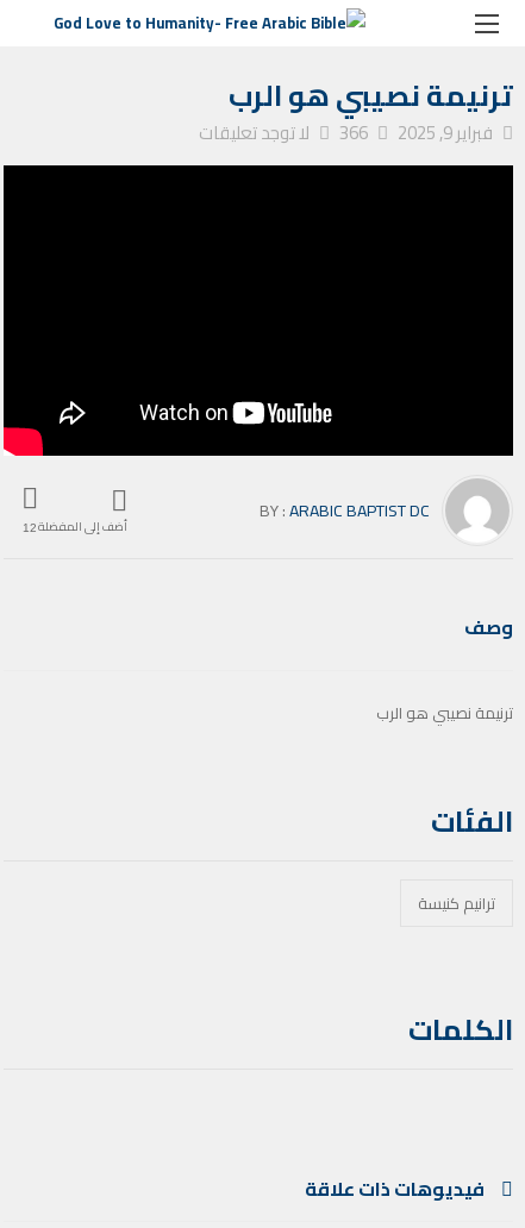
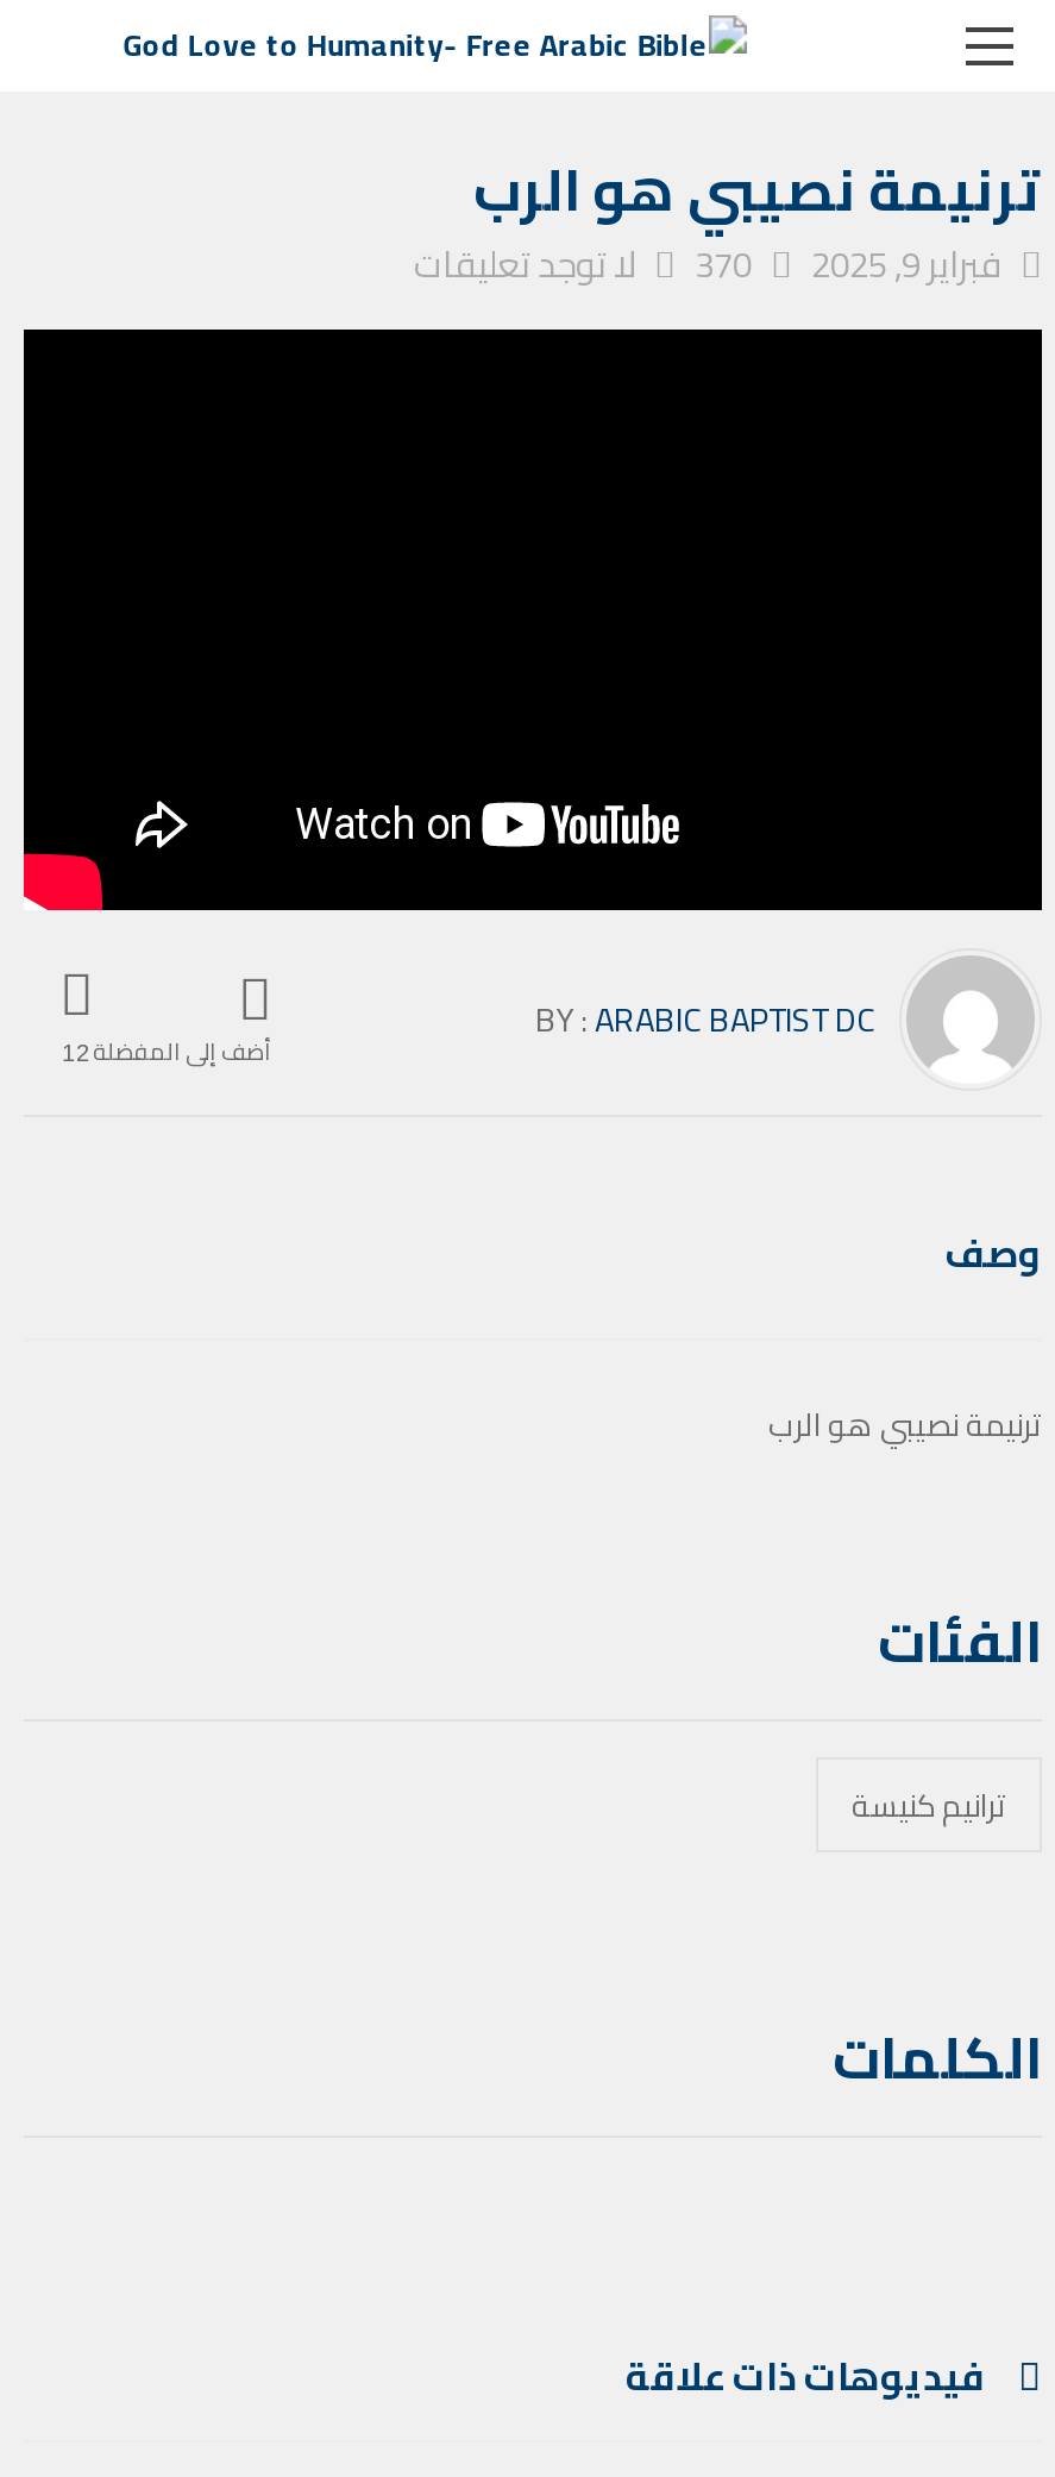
[199,115,368,150] 366 لا توجد تعليقات -> [414,230,752,299] 370 لا توجد تعليقات

